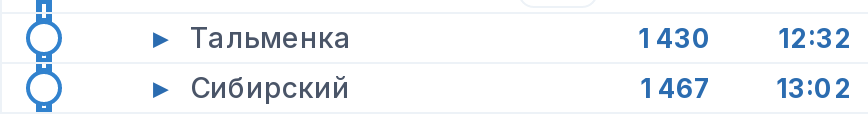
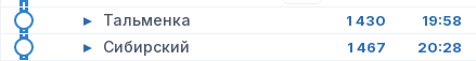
[778,22,852,54] 12:32 -> [422,12,462,29] 19:58
[640,72,852,104] 1 467 13:02 -> [347,39,462,56] 1 467 20:28

